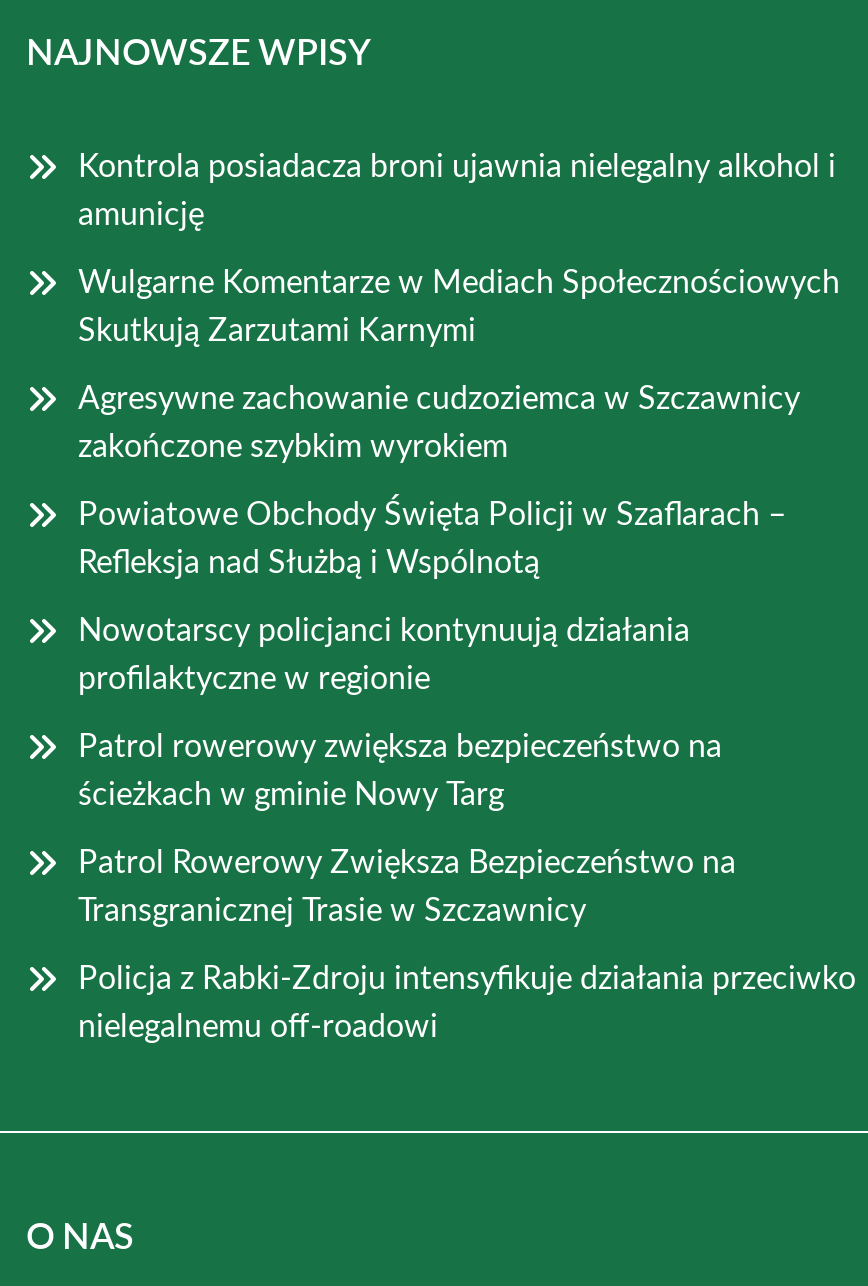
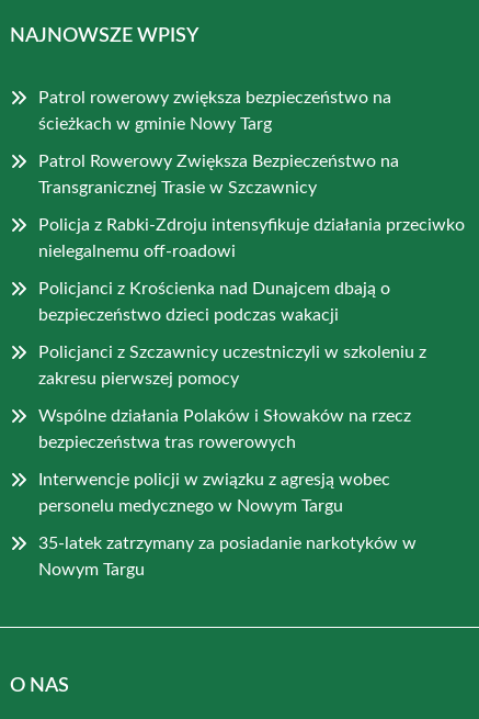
[78,151,840,695] Kontrola posiadacza broni ujawnia nielegalny alkohol i | amunicję | Wulgarne Komentarze w Mediach Społecznościowych | Skutkują Zarzutami Karnymi | Agresywne zachowanie cudzoziemca w Szczawnicy | zakończone szybkim wyrokiem | Powiatowe Obchody Święta Policji w Szaflarach – | Refleksja nad Służbą i Wspólnotą | Nowotarscy policjanci kontynuują działania | profilaktyczne w regionie -> none
moved [78,731,856,1043] -> [38,89,465,260]: Patrol rowerowy zwiększa bezpieczeństwo na | ścieżkach w gminie Nowy Targ | Patrol Rowerowy Zwiększa Bezpieczeństwo na | Transgranicznej Trasie w Szczawnicy | Policja z Rabki-Zdroju intensyfikuje działania przeciwko | nielegalnemu off-roadowi
none -> [38,280,426,578] Policjanci z Krościenka nad Dunajcem dbają o | bezpieczeństwo dzieci podczas wakacji | Policjanci z Szczawnicy uczestniczyli w szkoleniu z | zakresu pierwszej pomocy | Wspólne działania Polaków i Słowaków na rzecz | bezpieczeństwa tras rowerowych | Interwencje policji w związku z agresją wobec | personelu medycznego w Nowym Targu | 35-latek zatrzymany za posiadanie narkotyków w | Nowym Targu

